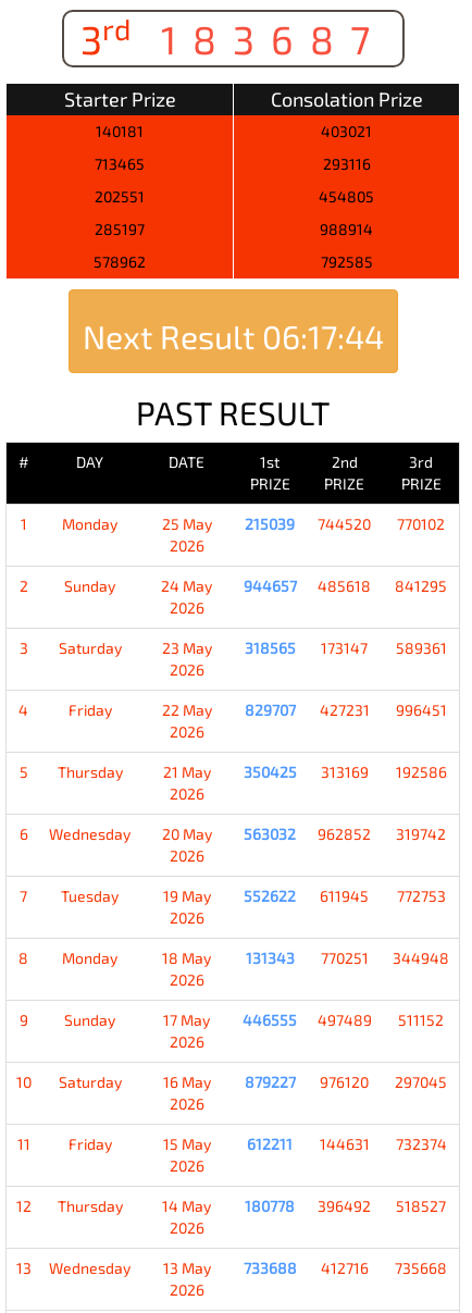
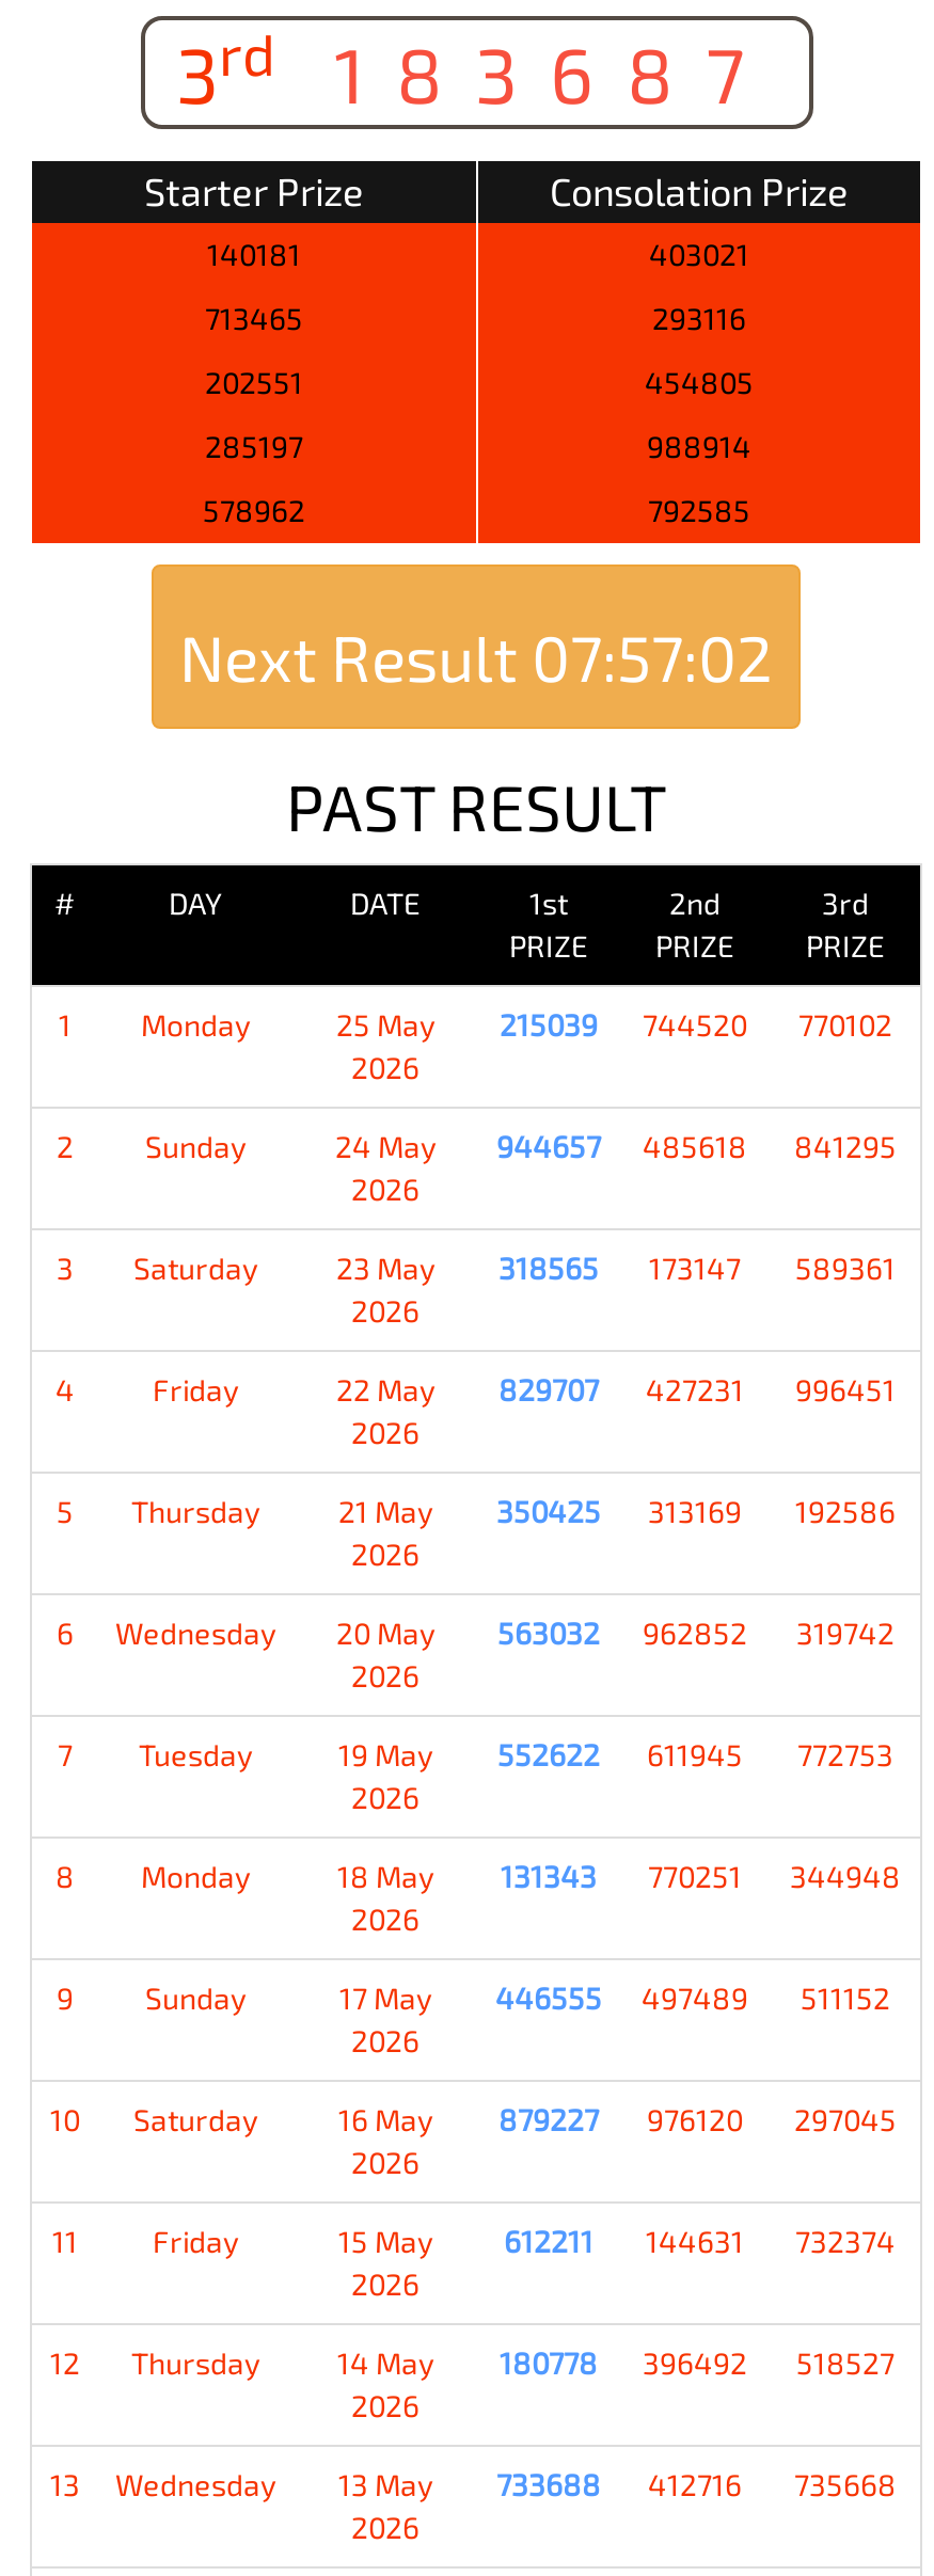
[82,317,383,356] Next Result 06:17:44 -> [179,618,773,695] Next Result 07:57:02

